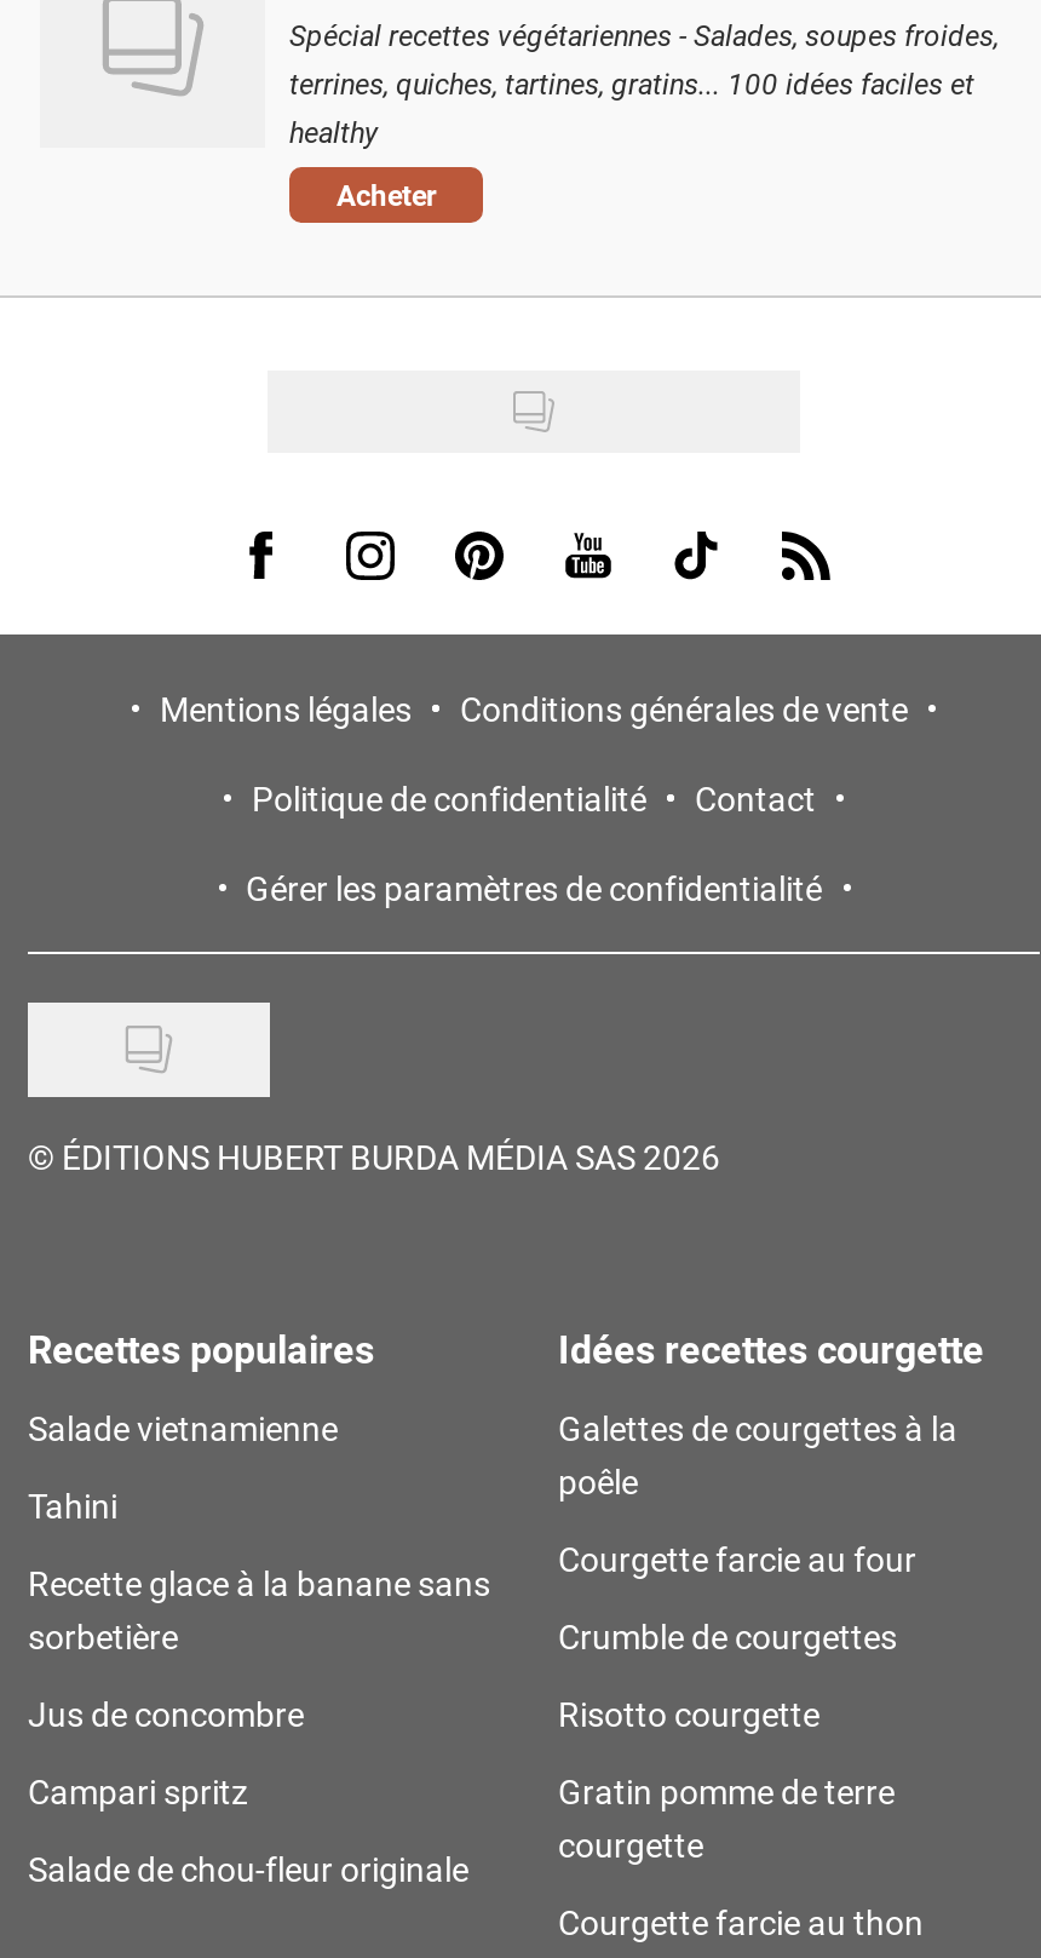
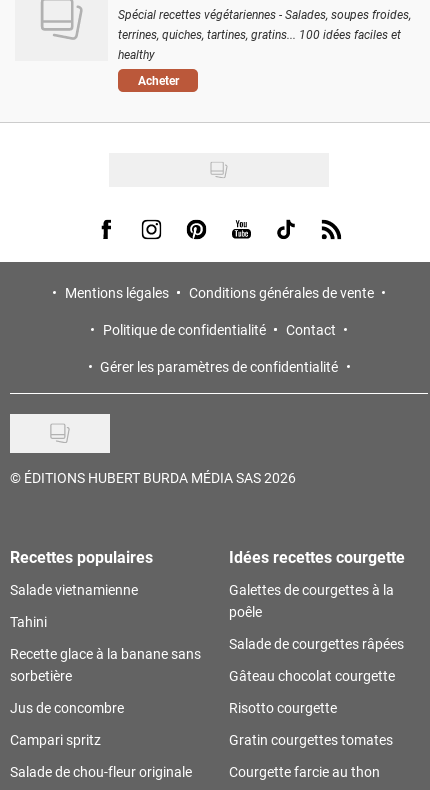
[558,1535,916,1581] Courgette farcie au four -> [229,634,404,653] Salade de courgettes râpées
[558,1612,897,1658] Crumble de courgettes -> [229,666,395,685] Gâteau chocolat courgette
[558,1767,895,1866] Gratin pomme de terre | courgette -> [229,730,393,749] Gratin courgettes tomates

